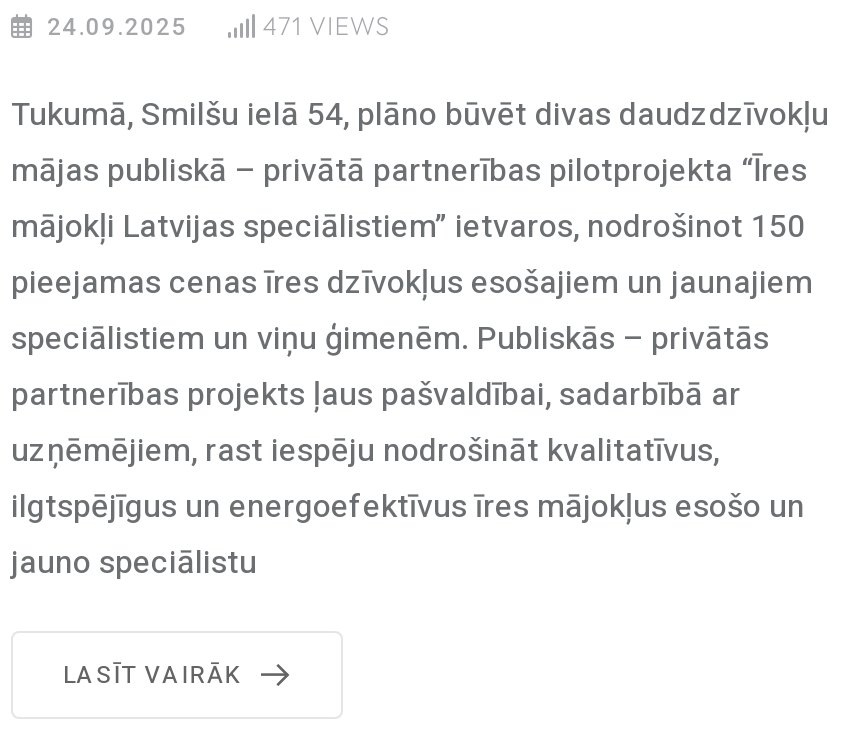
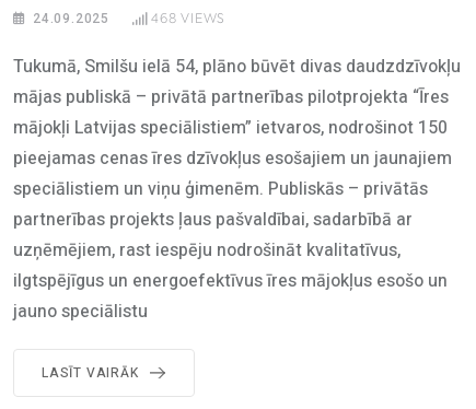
[263,10,391,40] 471 VIEWS -> [151,10,226,26] 468 VIEWS

